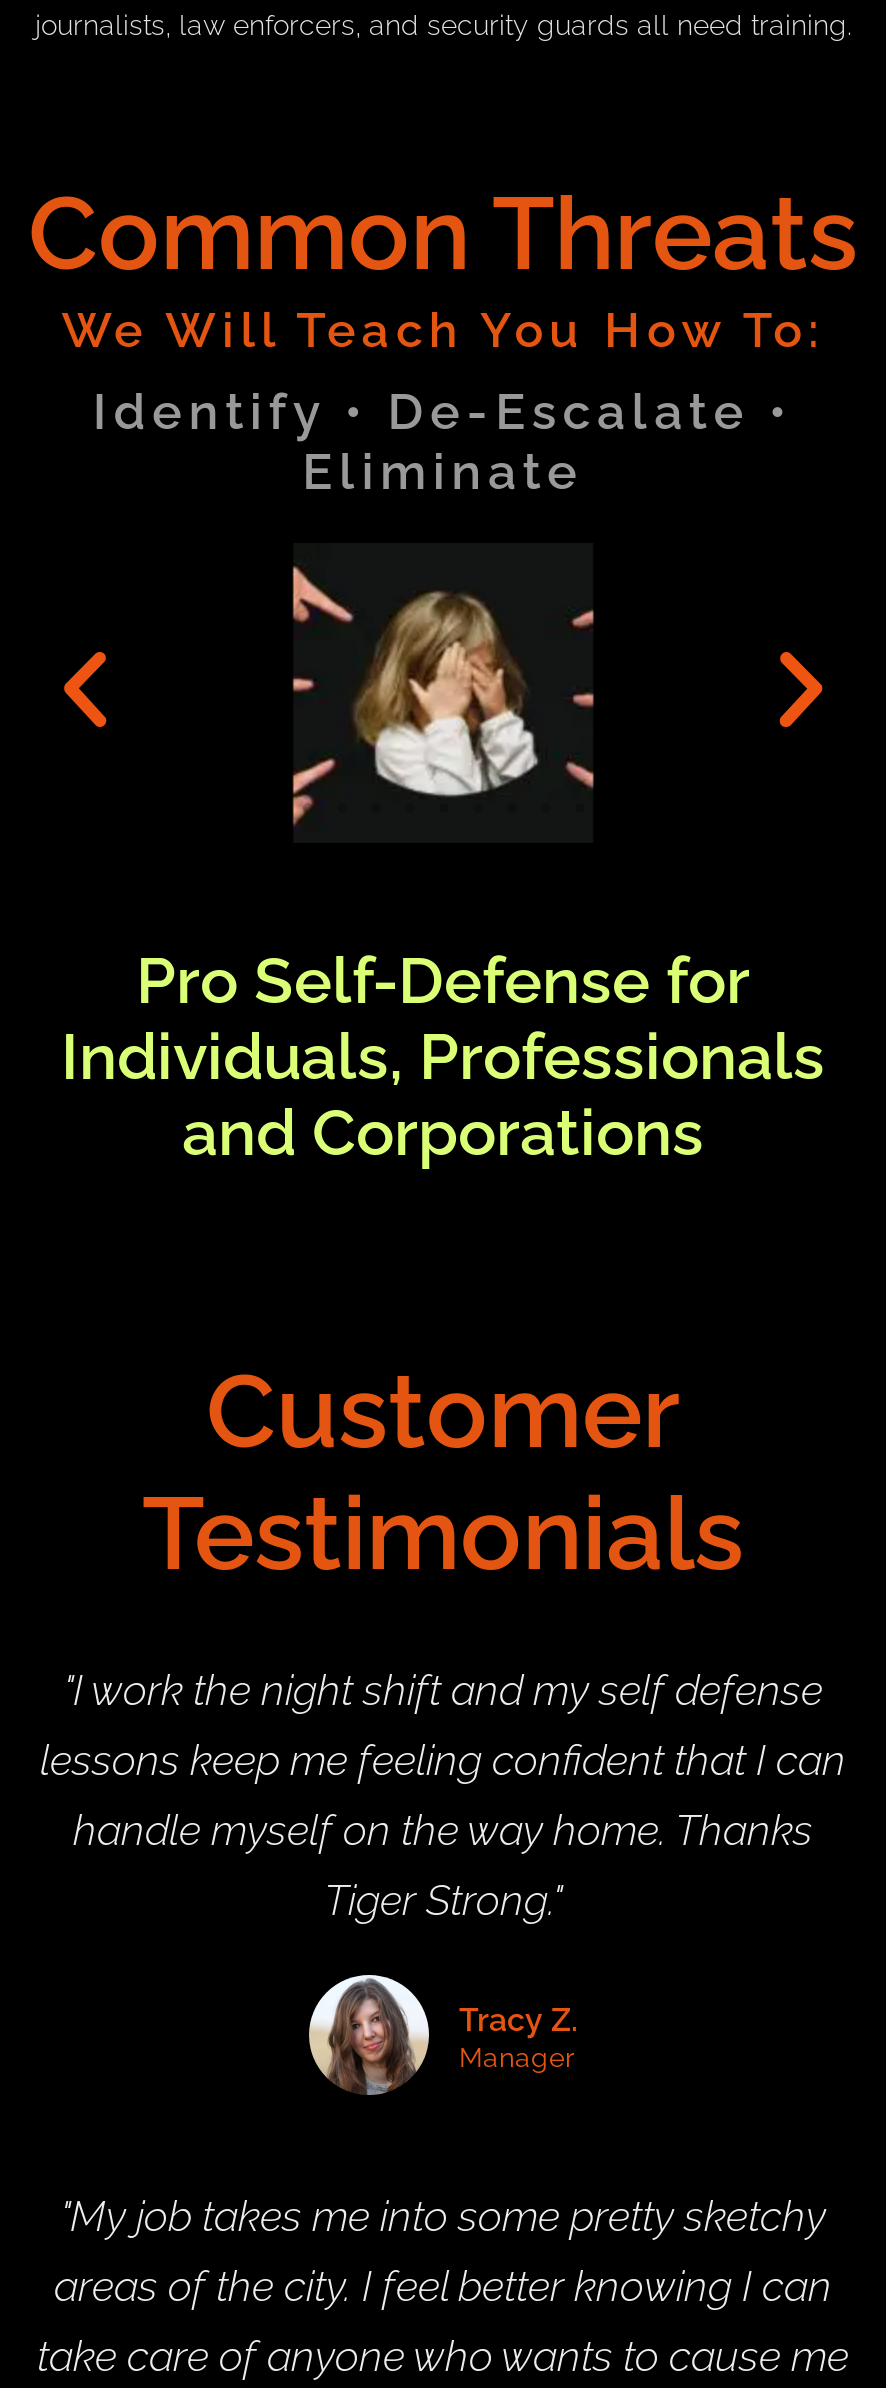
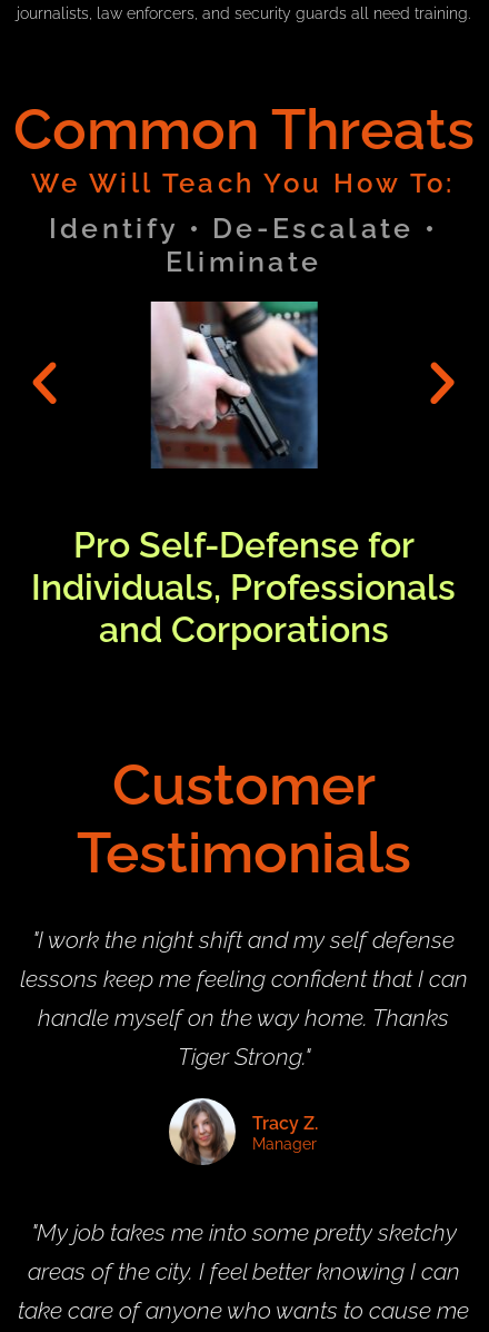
[275,542,595,842] [image] -> [149,300,327,470] [image]

